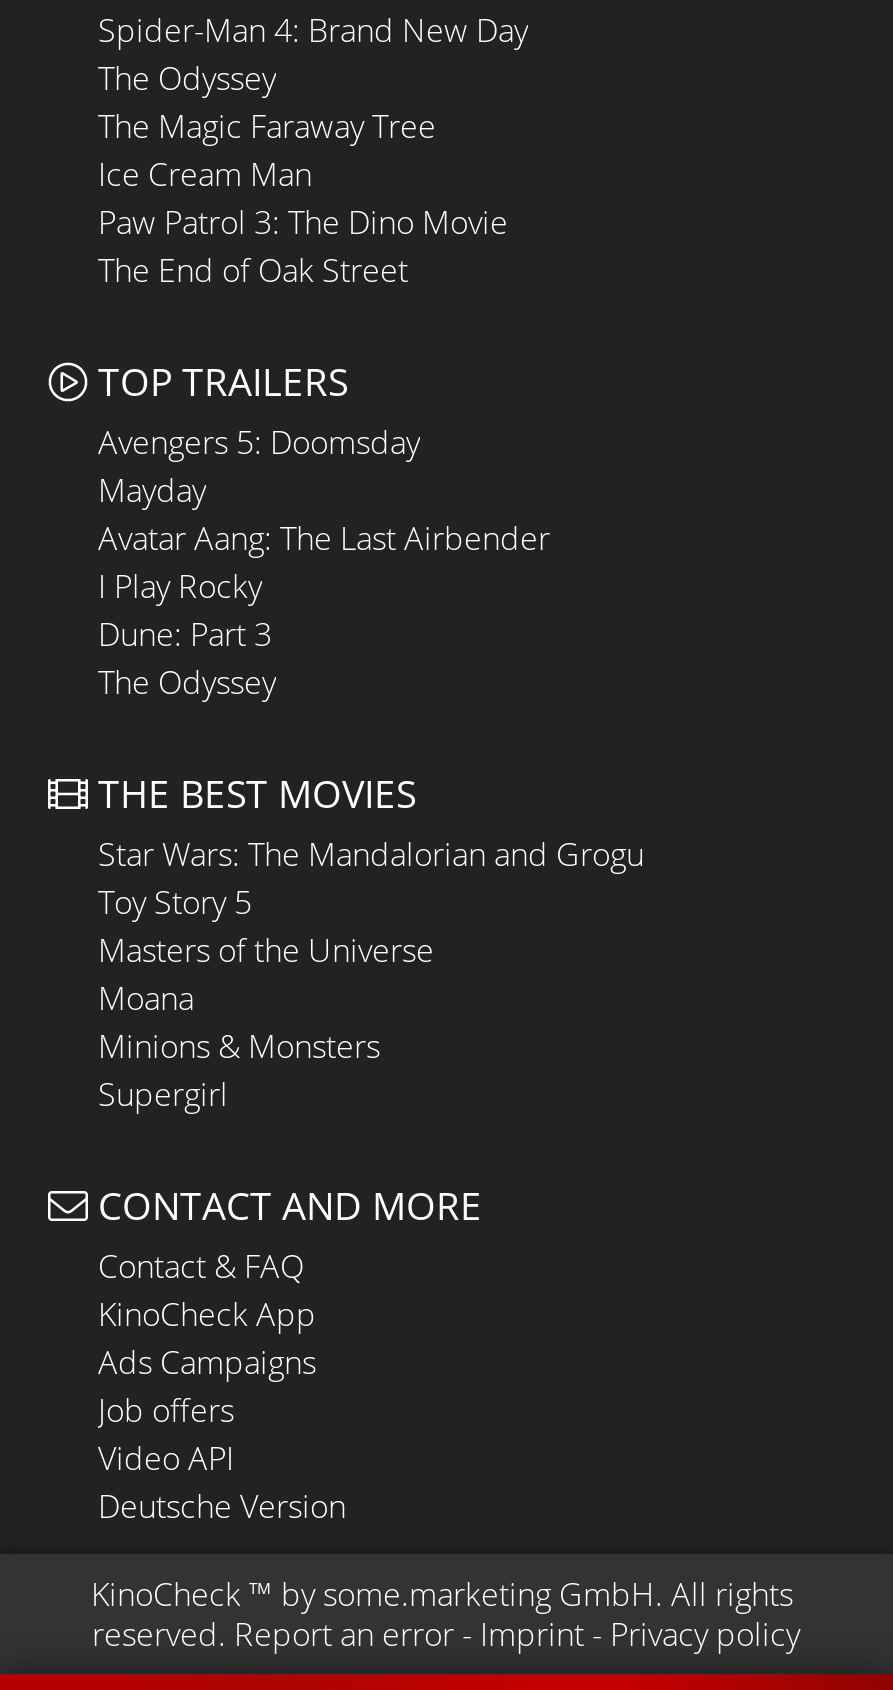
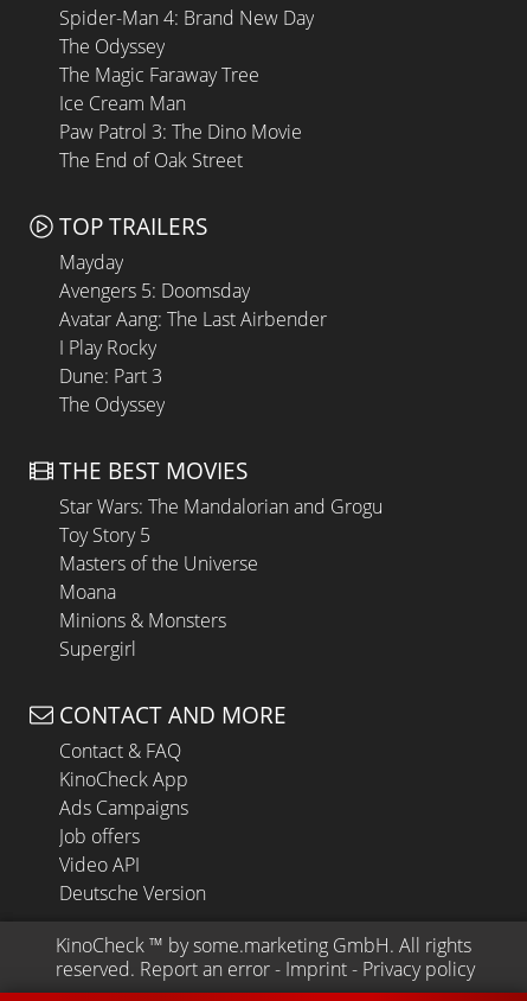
moved [98,420,420,464] -> [59,278,250,304]: Avengers 5: Doomsday
moved [98,468,206,512] -> [59,249,123,275]: Mayday

